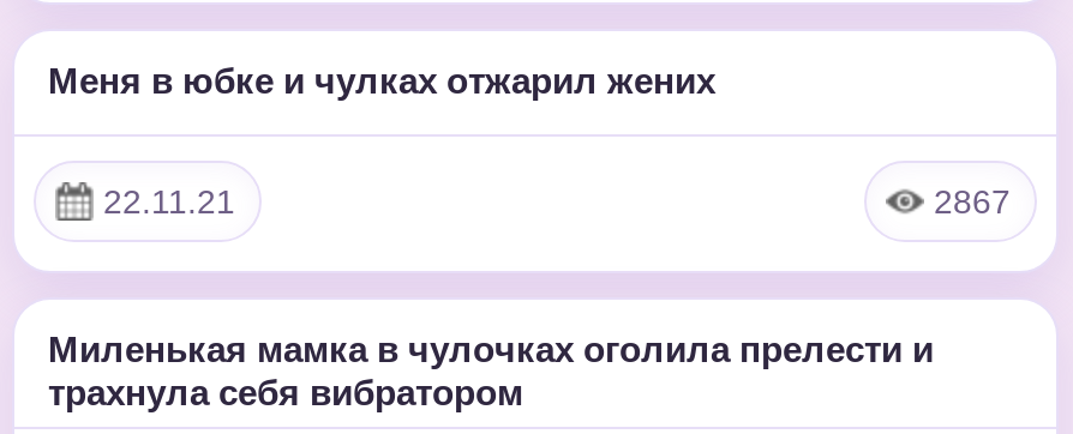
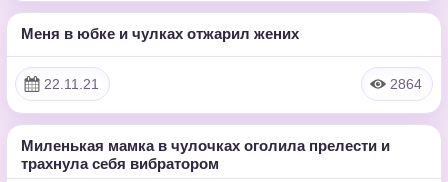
[934,182,1011,221] 2867 -> [390,76,422,92] 2864

